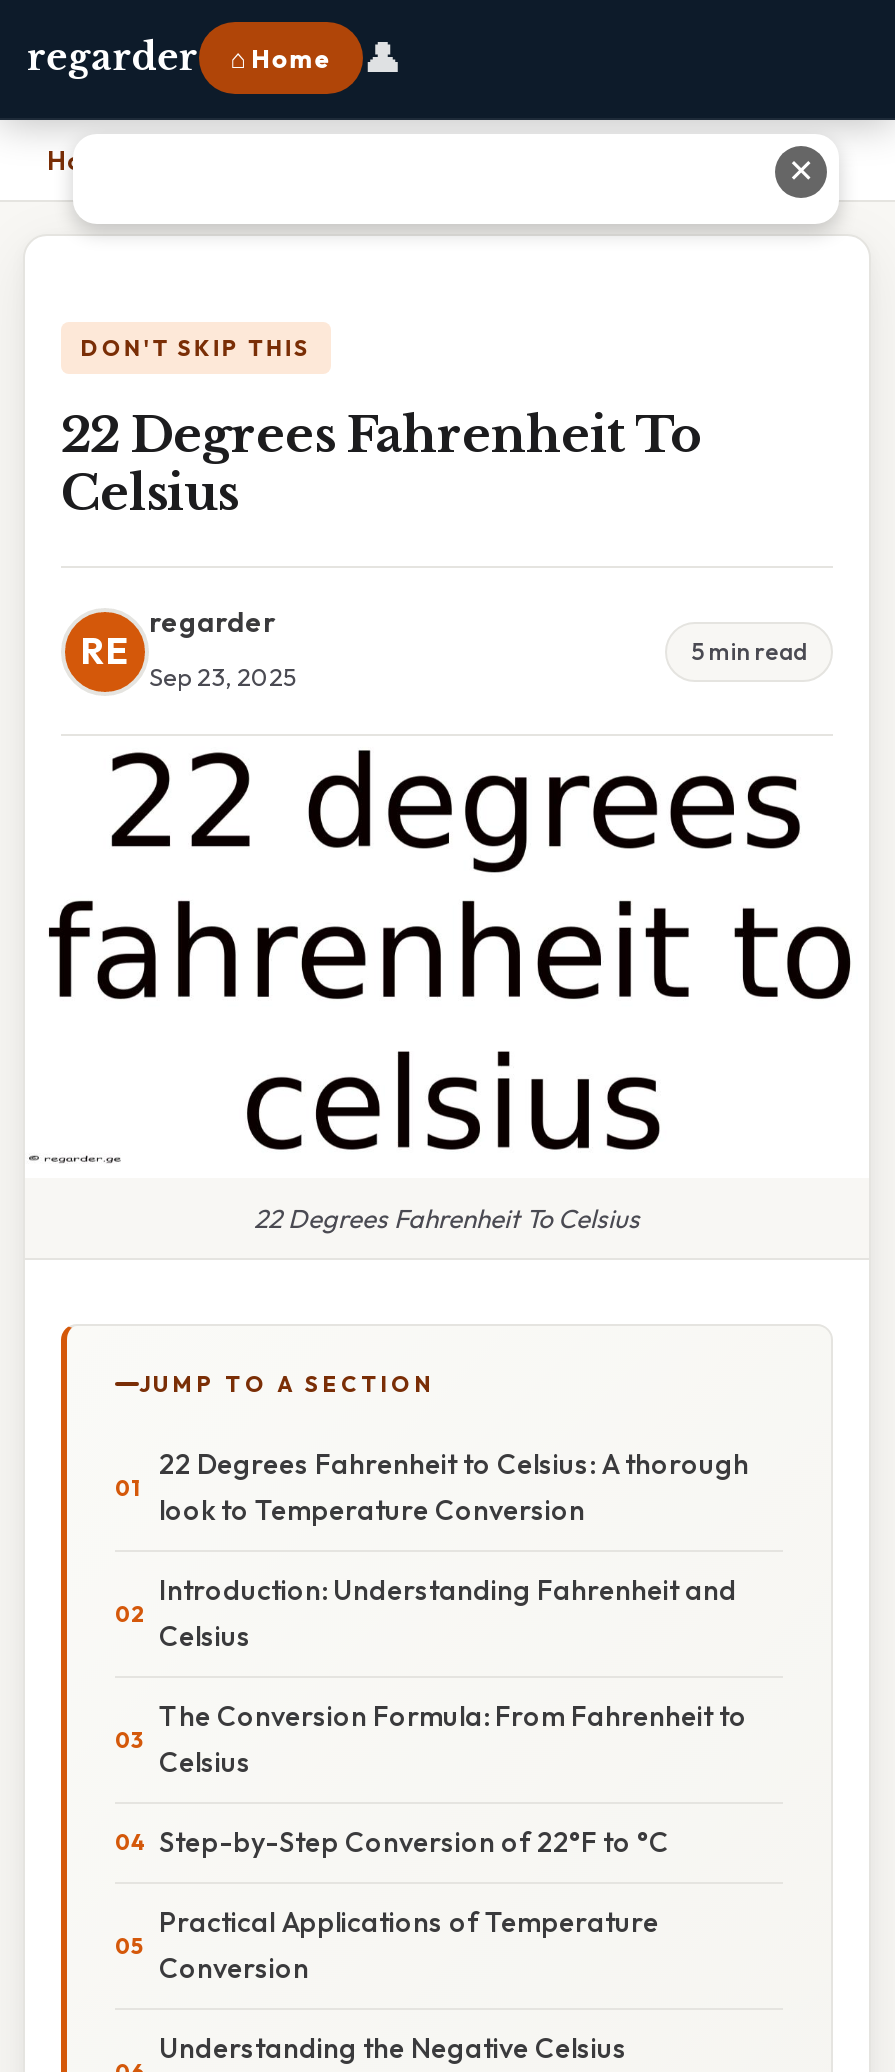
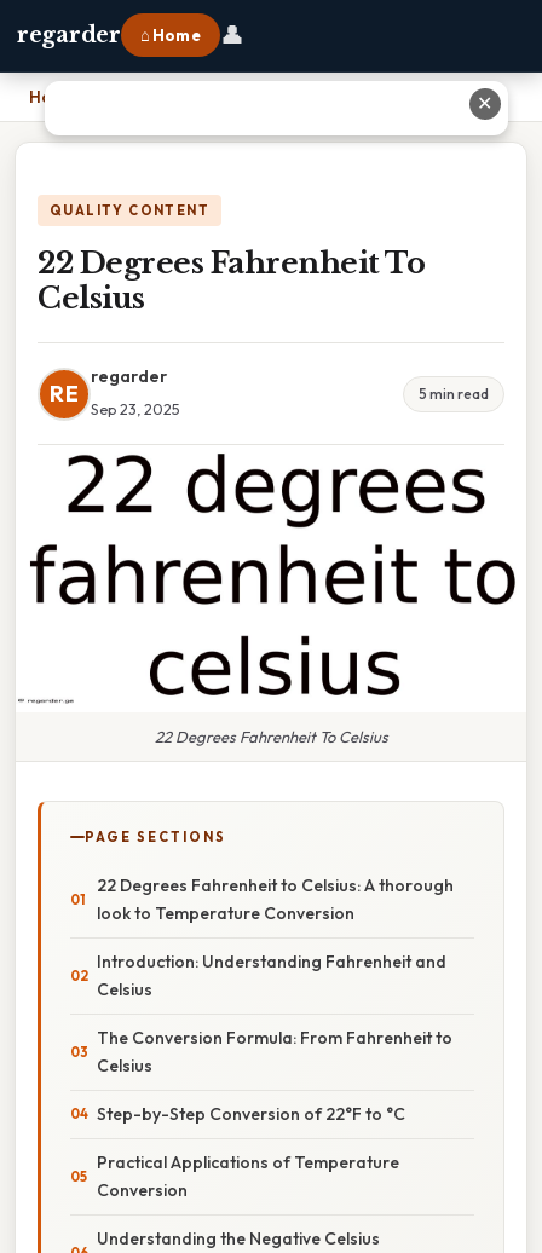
[81,334,311,362] DON'T SKIP THIS -> [50,202,209,219] QUALITY CONTENT
[139,1370,435,1398] JUMP TO A SECTION -> [85,828,226,845] PAGE SECTIONS

